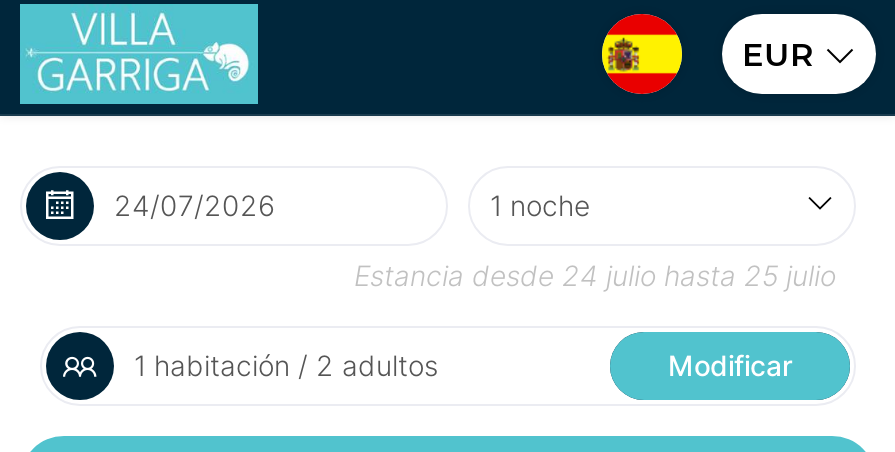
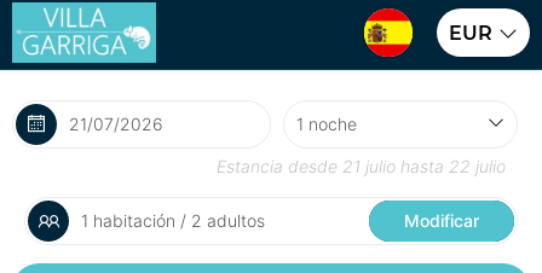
[354,258,836,292] Estancia desde 24 julio hasta 25 julio -> [217,156,506,176] Estancia desde 21 julio hasta 22 julio

